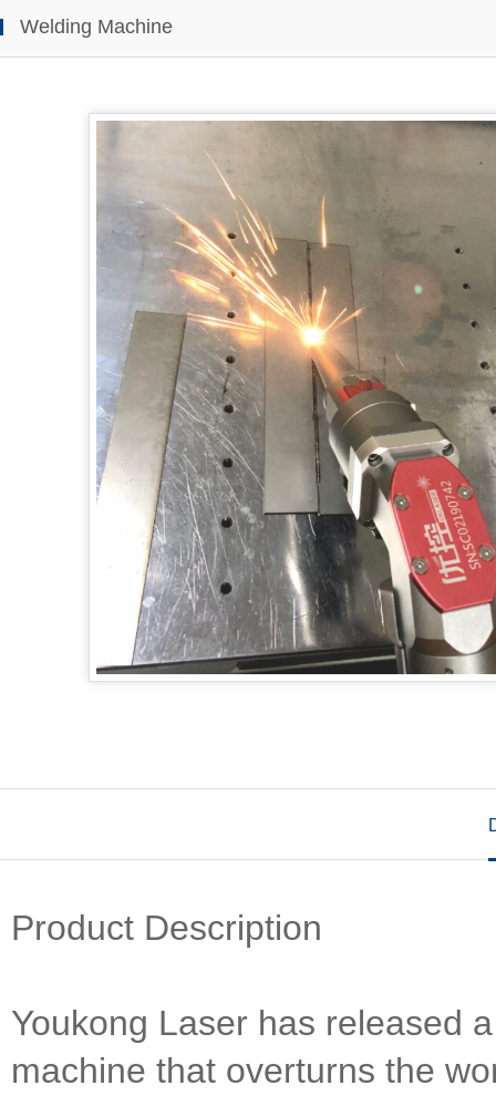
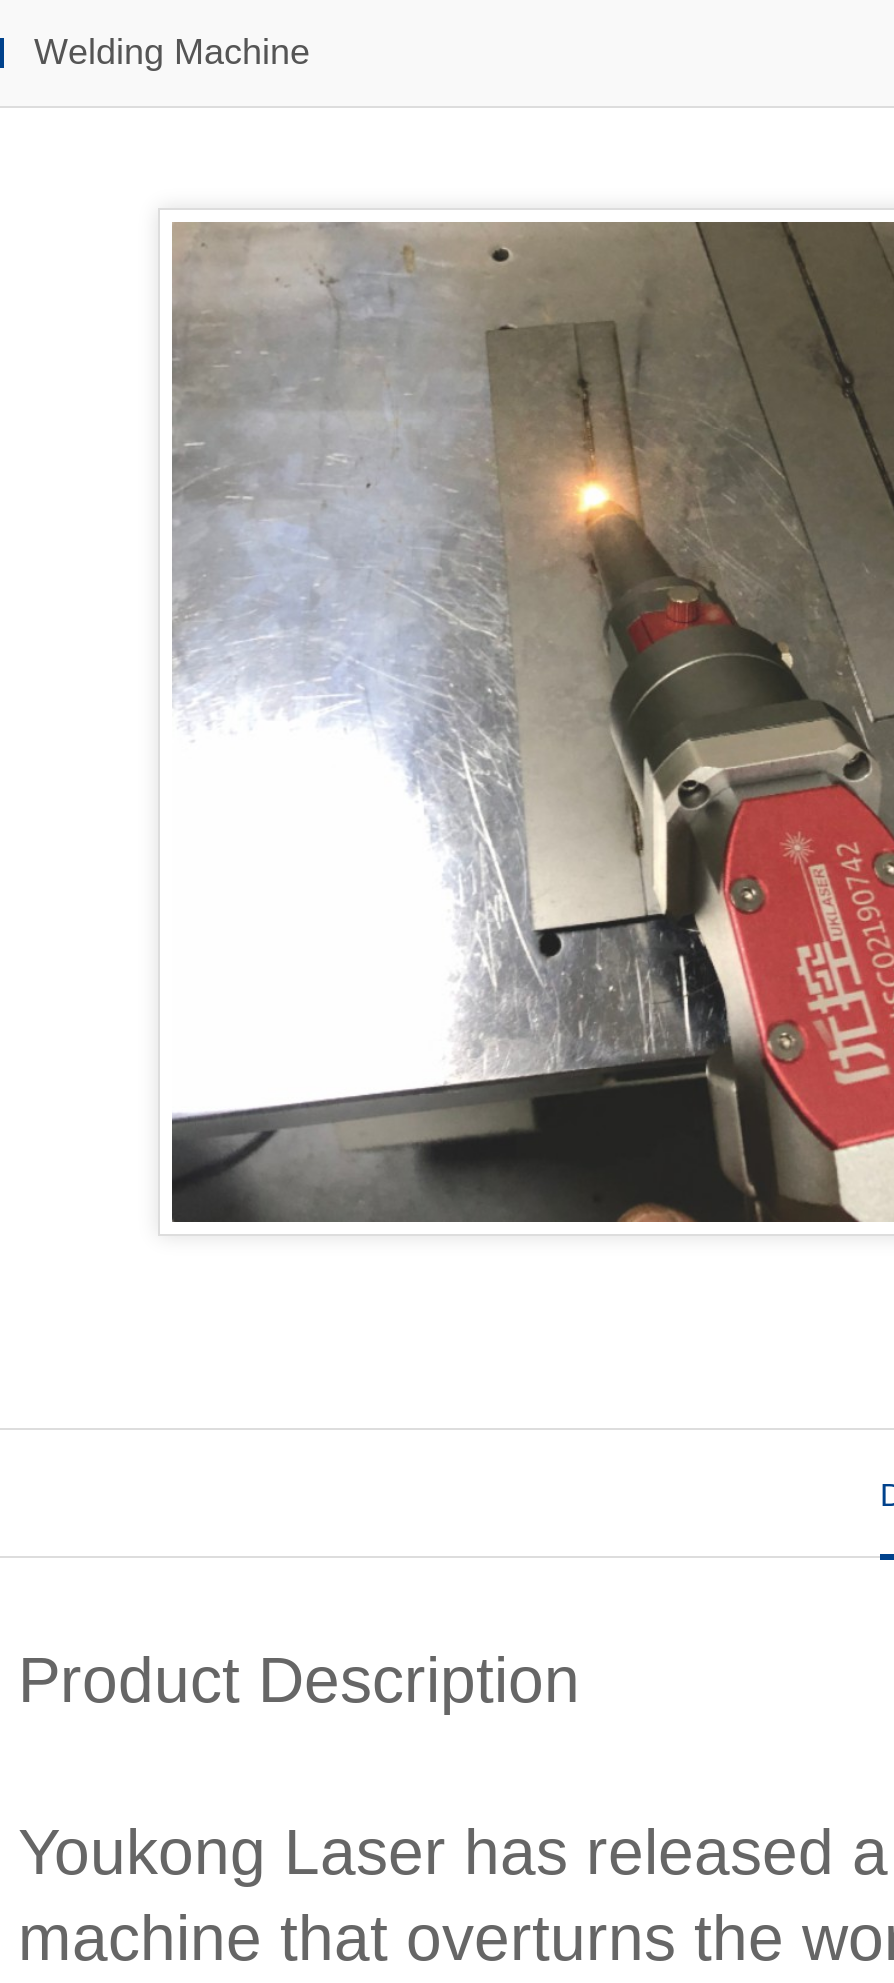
[96,121,493,675] [image] -> [170,222,888,1224] [image]

